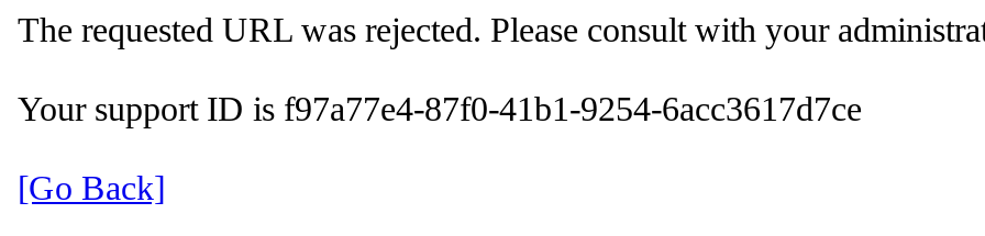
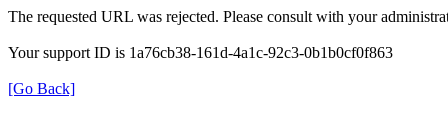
[18,90,862,127] Your support ID is f97a77e4-87f0-41b1-9254-6acc3617d7ce -> [8,44,393,61] Your support ID is 1a76cb38-161d-4a1c-92c3-0b1b0cf0f863

